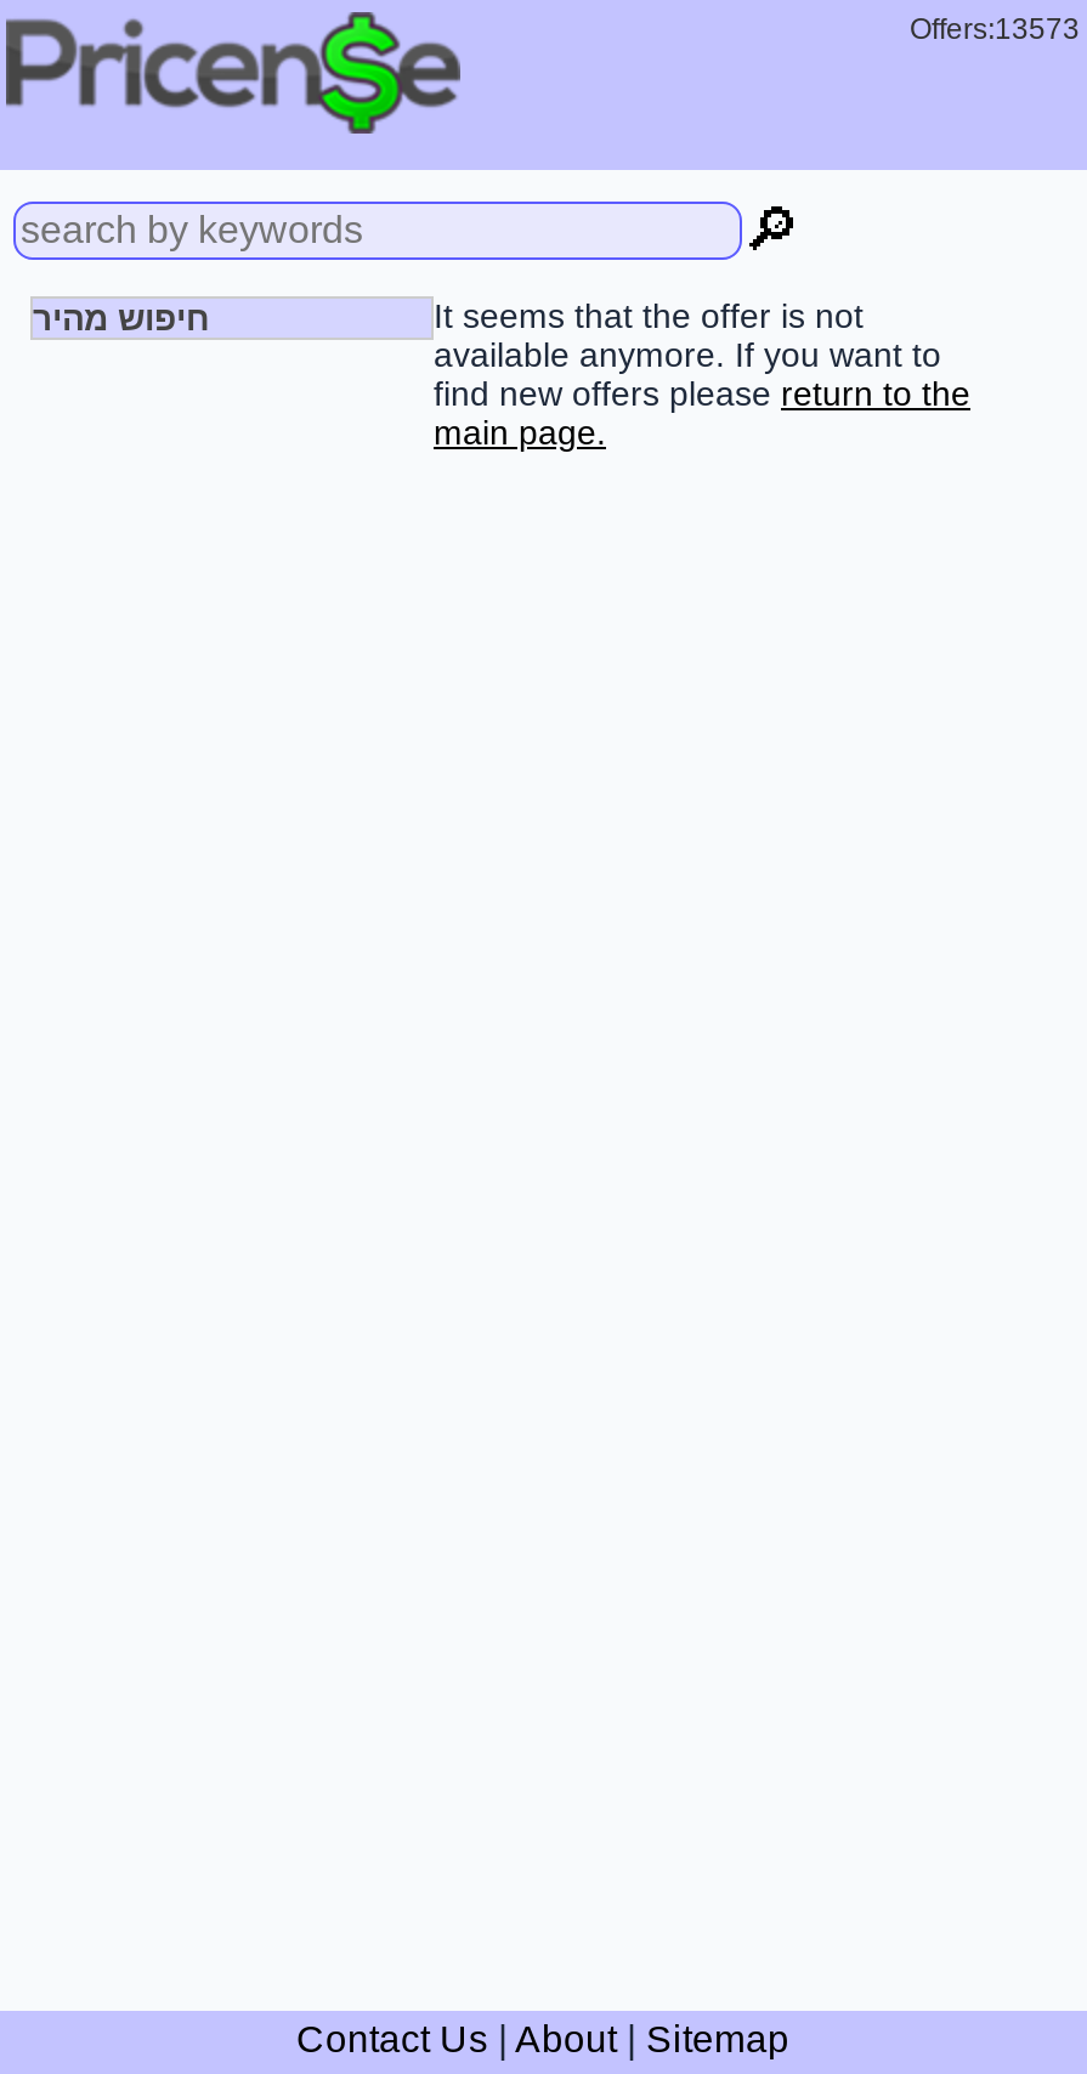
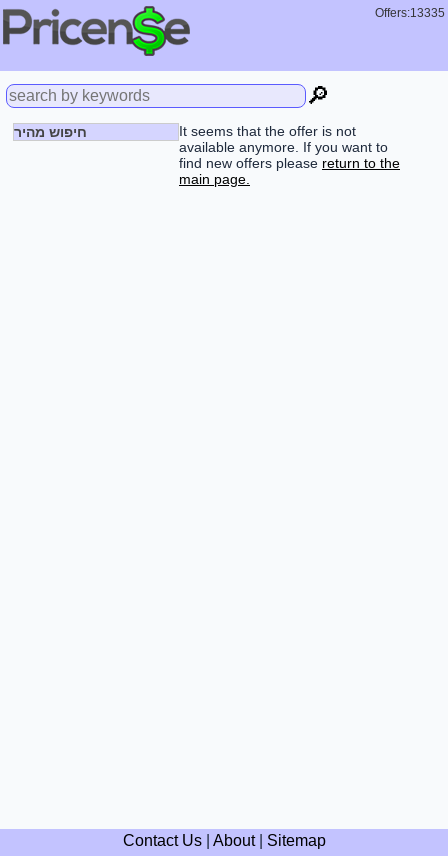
[895,12,1080,46] Offers:13573 -> [369,6,445,20] Offers:13335

